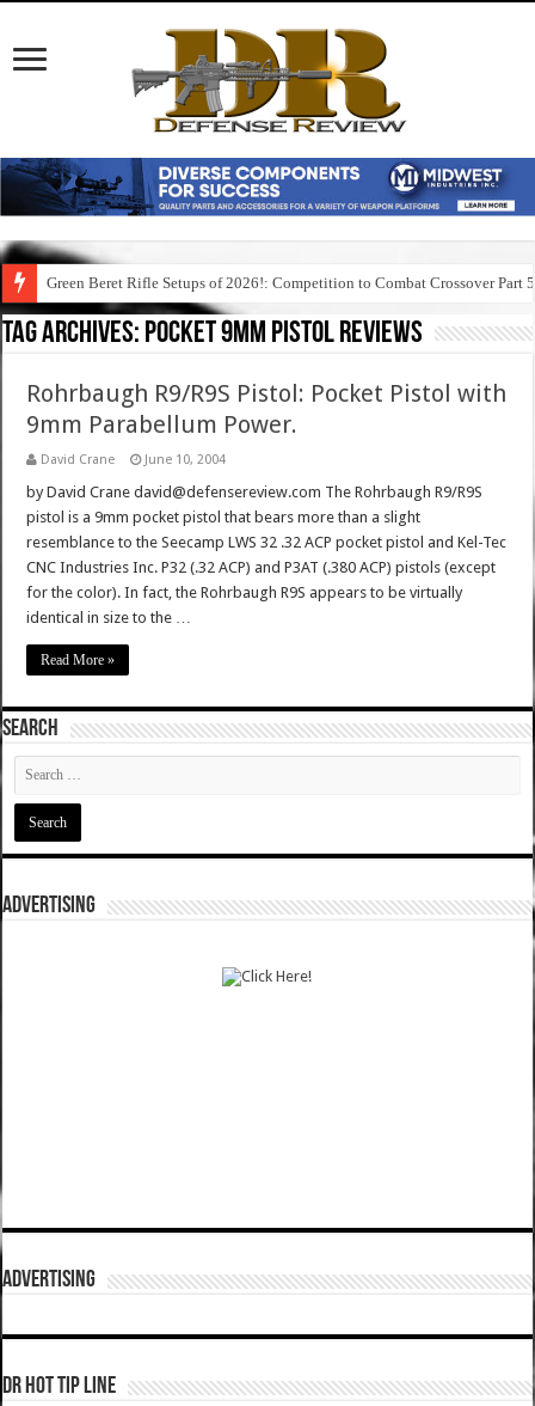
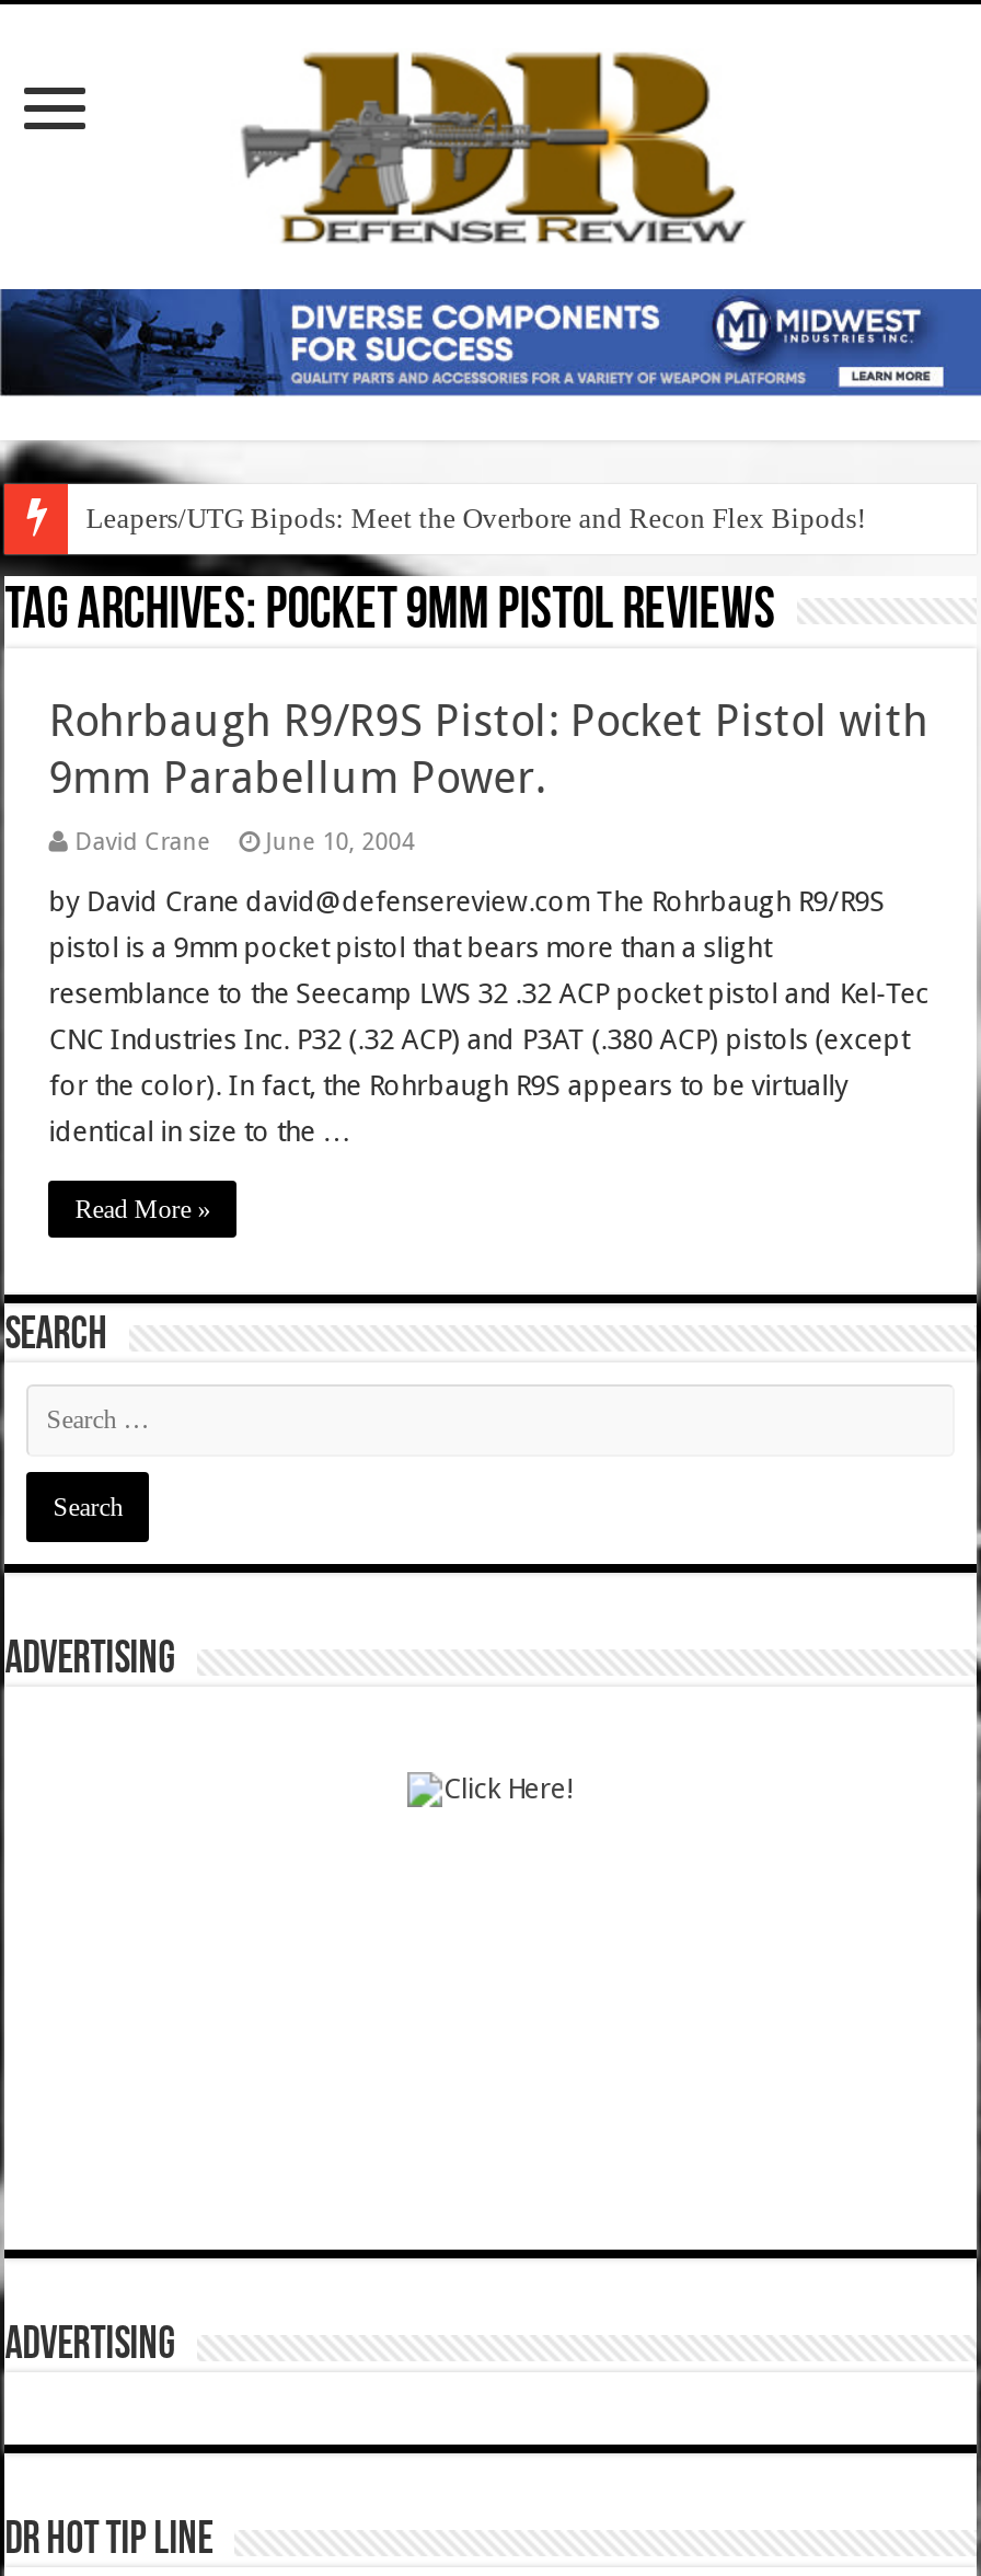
[47,274,535,292] Green Beret Rifle Setups of 2026!: Competition to Combat Crossover Part 5 -> [86,502,865,535] Leapers/UTG Bipods: Meet the Overbore and Recon Flex Bipods!

